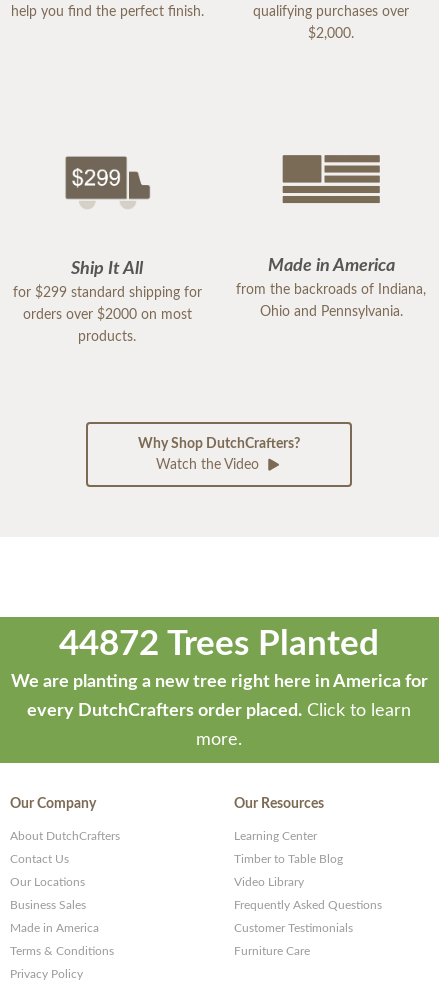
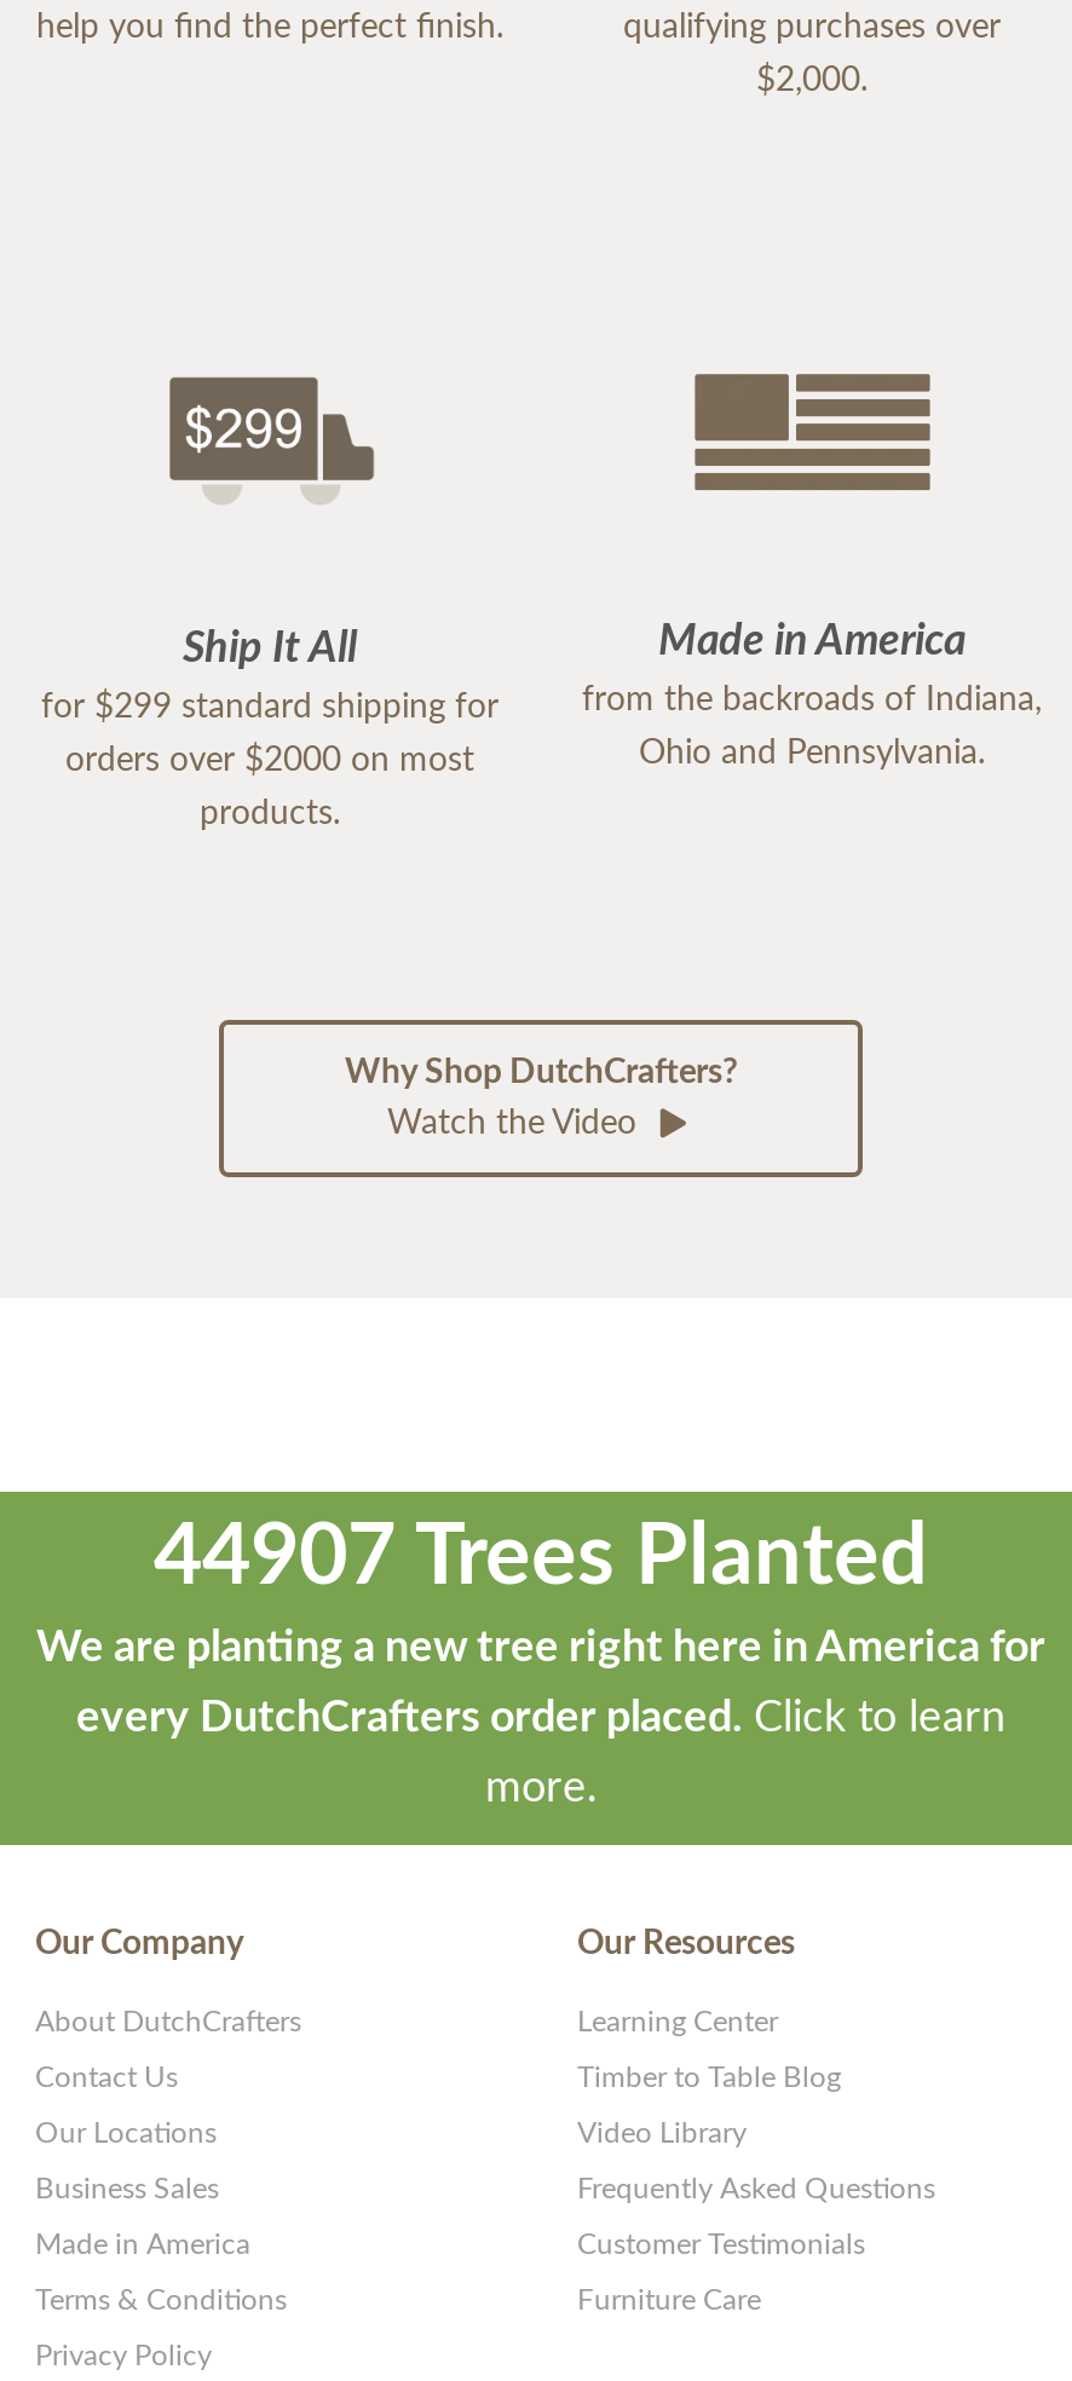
[59,627,379,662] 44872 Trees Planted -> [154,1516,928,1601] 44907 Trees Planted

